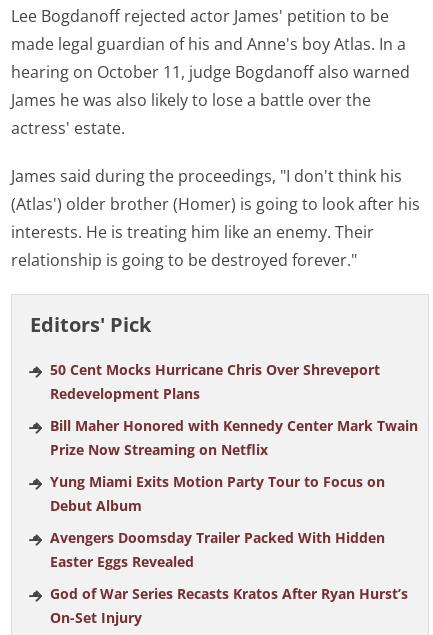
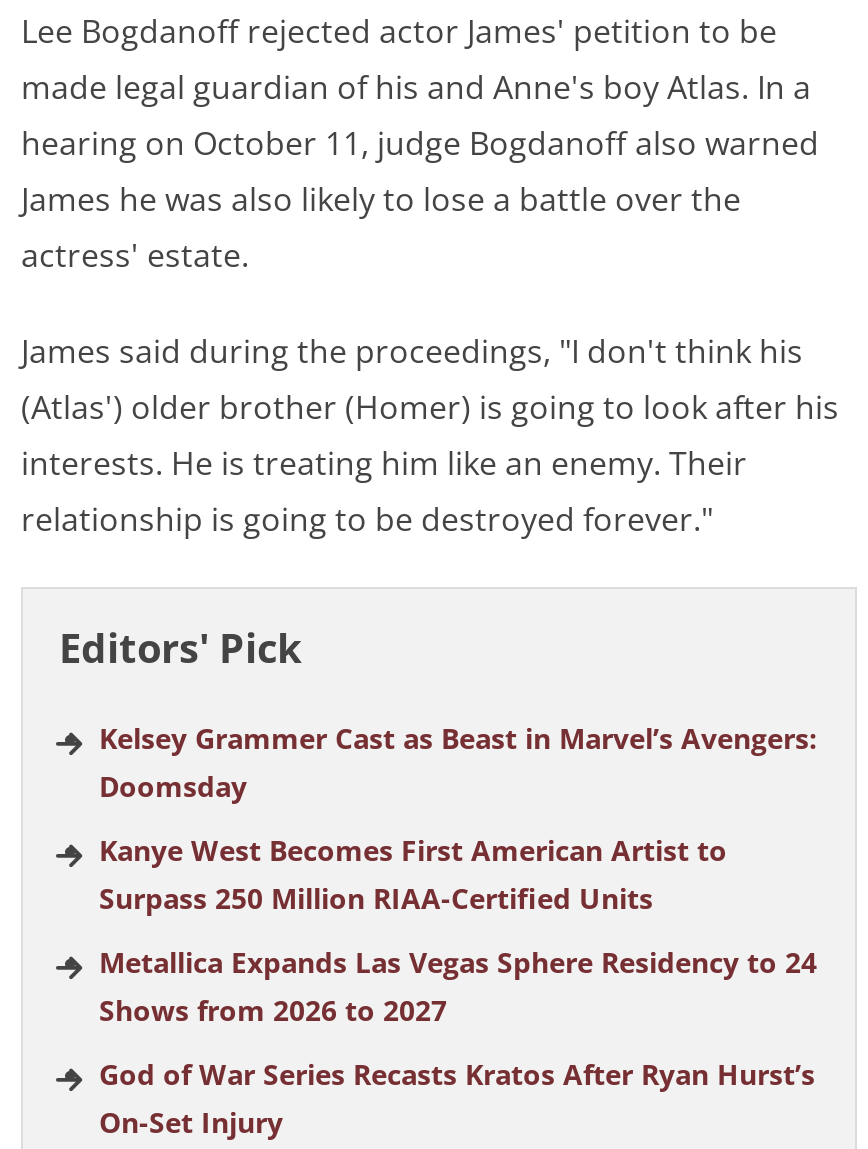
[50,360,418,571] 50 Cent Mocks Hurricane Chris Over Shreveport | Redevelopment Plans | Bill Maher Honored with Kennedy Center Mark Twain | Prize Now Streaming on Netflix | Yung Miami Exits Motion Party Tour to Focus on | Debut Album | Avengers Doomsday Trailer Packed With Hidden | Easter Eggs Revealed -> [99,719,817,1029] Kelsey Grammer Cast as Beast in Marvel’s Avengers: | Doomsday | Kanye West Becomes First American Artist to | Surpass 250 Million RIAA-Certified Units | Metallica Expands Las Vegas Sphere Residency to 24 | Shows from 2026 to 2027

